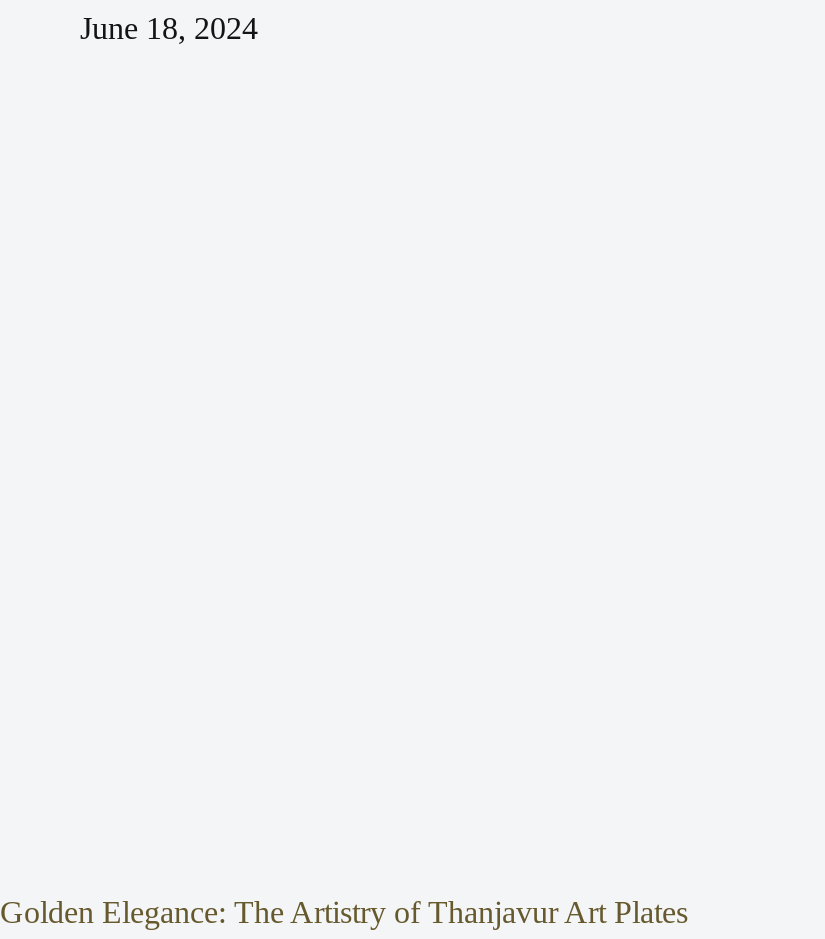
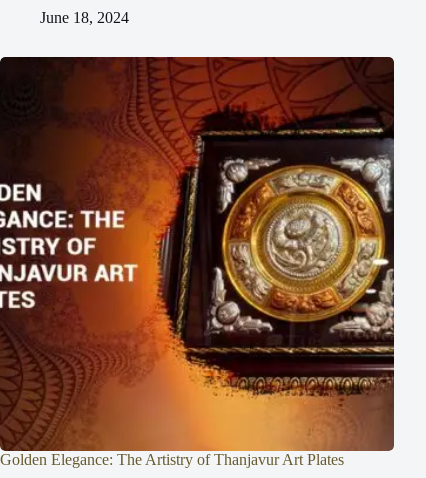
none -> [3,56,395,452] [image]

